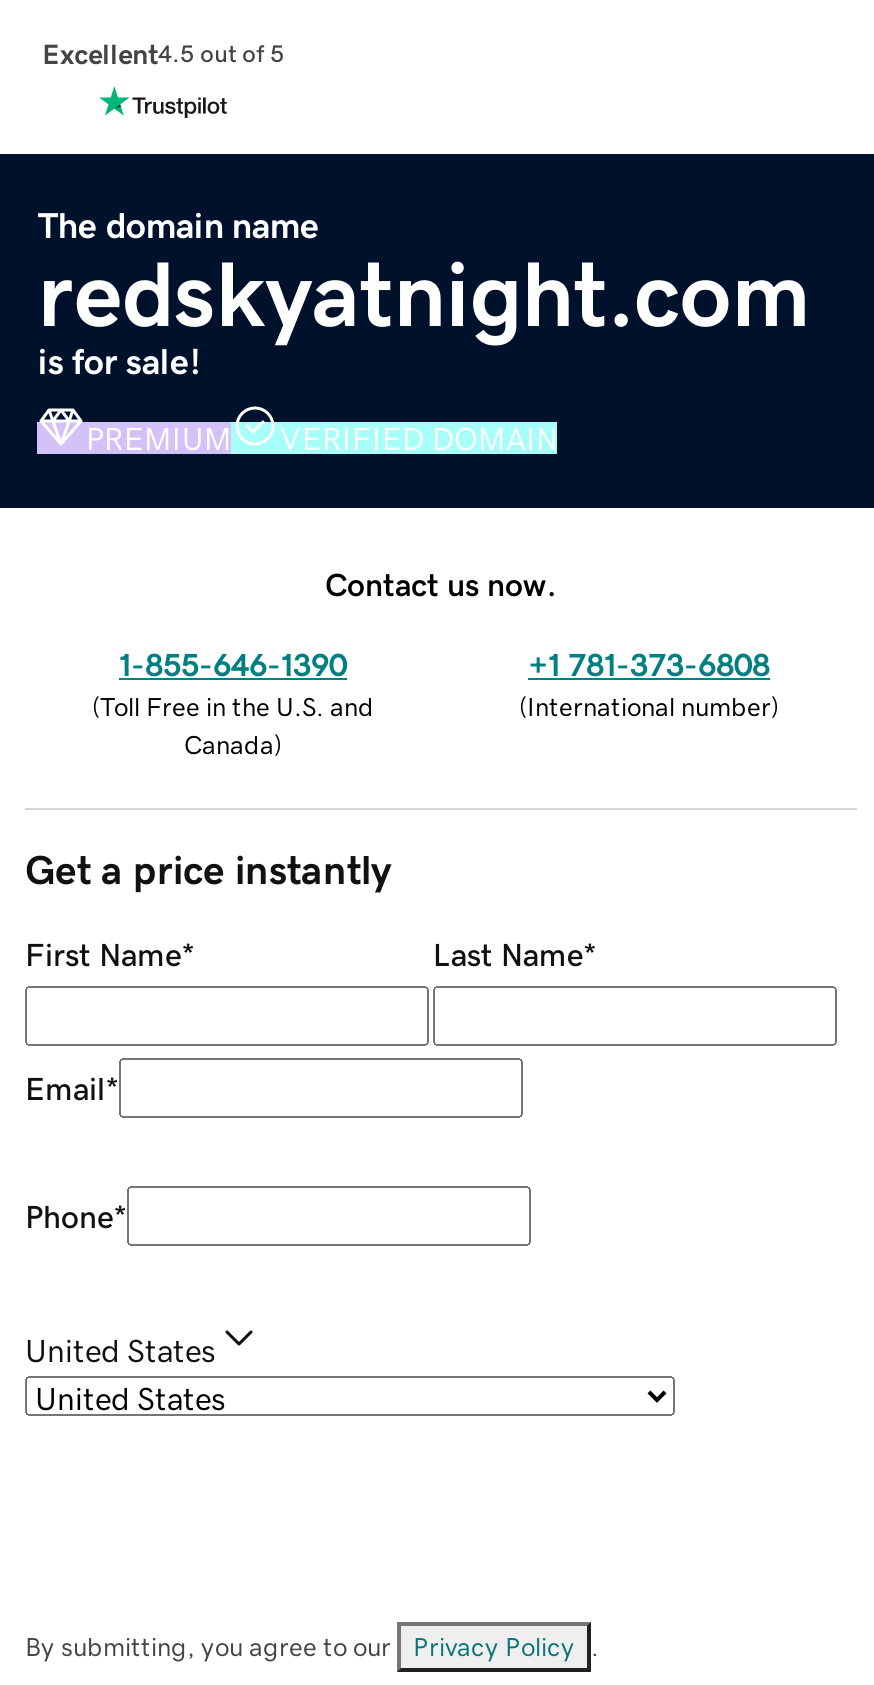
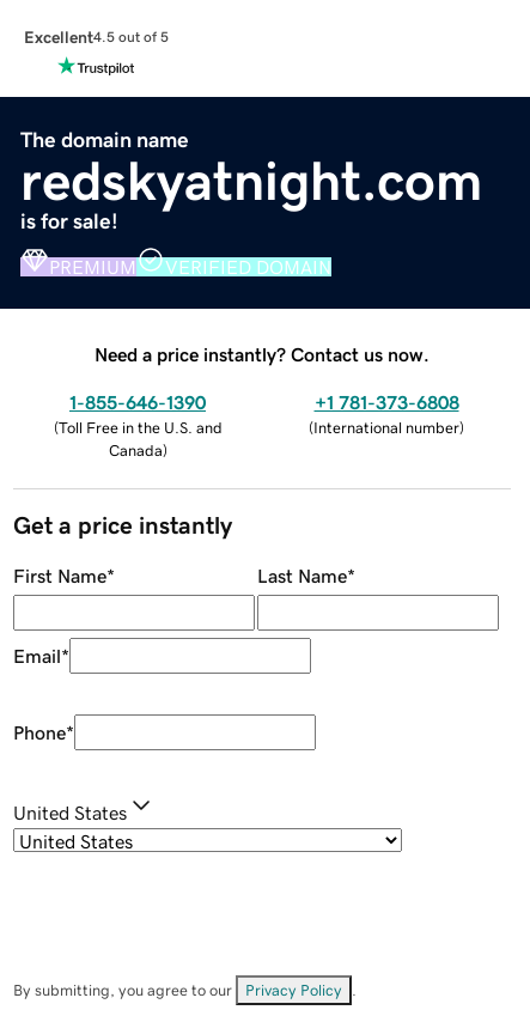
[325,567,557,599] Contact us now. -> [95,344,430,363] Need a price instantly? Contact us now.

